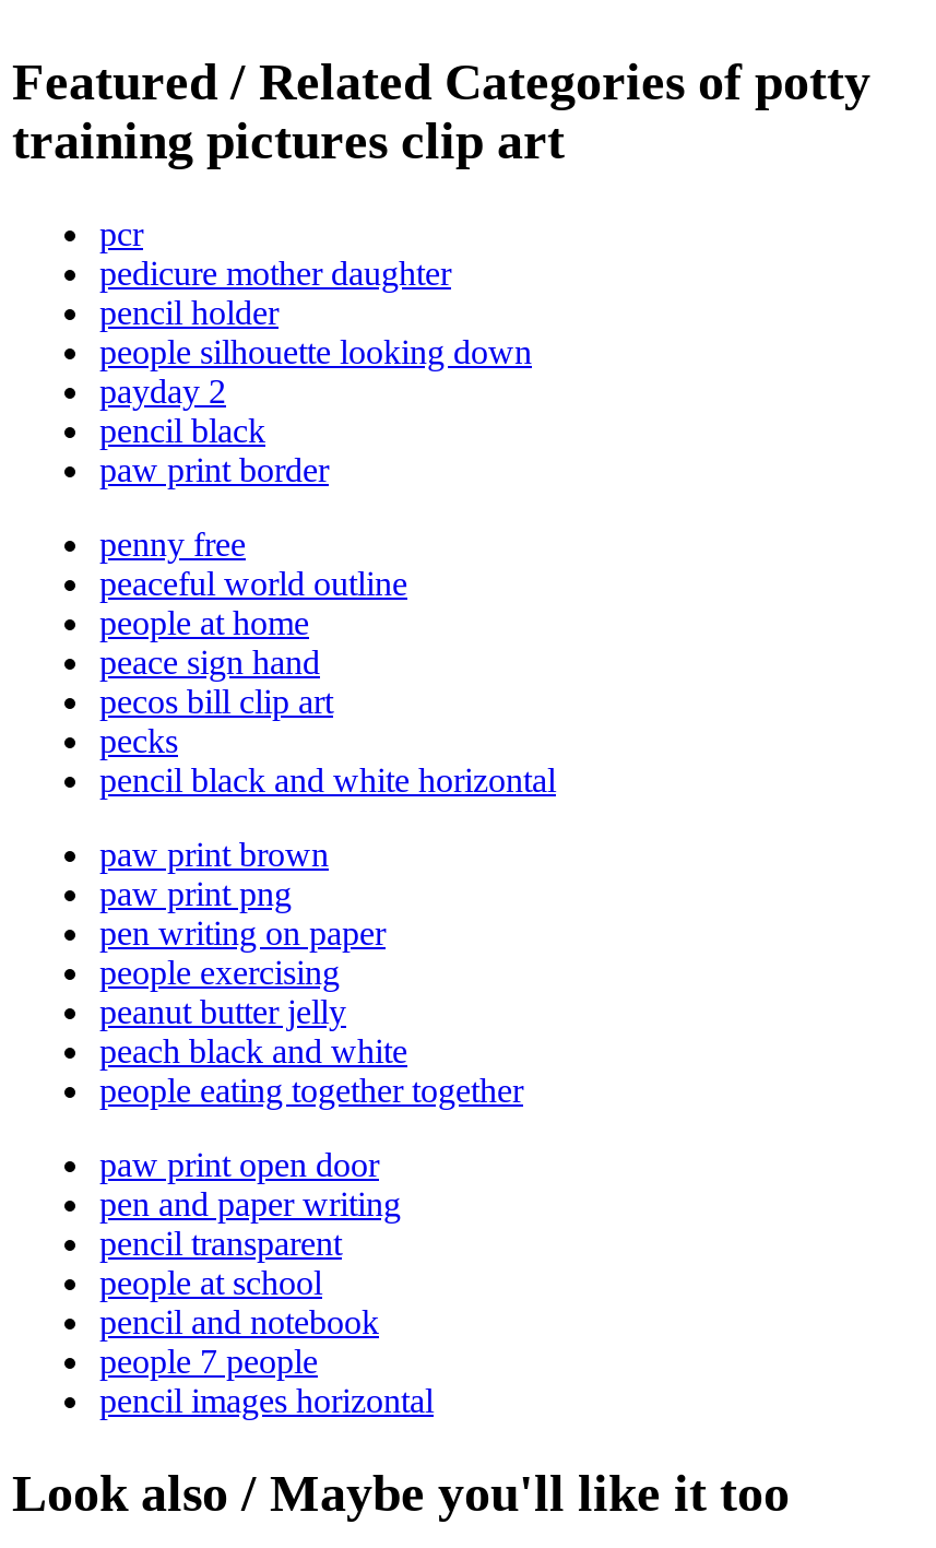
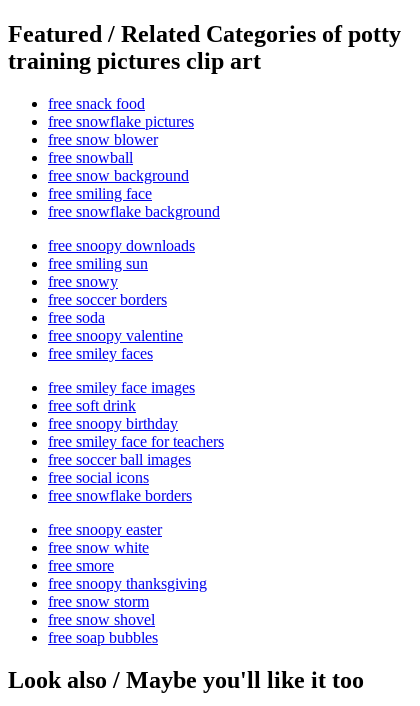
[99,215,532,488] pcr | pedicure mother daughter | pencil holder | people silhouette looking down | payday 2 | pencil black | paw print border -> [48,95,220,220] free snack food | free snowflake pictures | free snow blower | free snowball | free snow background | free smiling face | free snowflake background
[99,525,556,798] penny free | peaceful world outline | people at home | peace sign hand | pecos bill clip art | pecks | pencil black and white horizontal -> [48,237,195,362] free snoopy downloads | free smiling sun | free snowy | free soccer borders | free soda | free snoopy valentine | free smiley faces
[99,836,523,1109] paw print brown | paw print png | pen writing on paper | people exercising | peanut butter jelly | peach black and white | people eating together together -> [48,379,224,504] free smiley face images | free soft drink | free snoopy birthday | free smiley face for teachers | free soccer ball images | free social icons | free snowflake borders
[99,1146,434,1419] paw print open door | pen and paper writing | pencil transparent | people at school | pencil and notebook | people 7 people | pencil images horizontal -> [48,521,207,646] free snoopy easter | free snow white | free smore | free snoopy thanksgiving | free snow storm | free snow shovel | free soap bubbles

